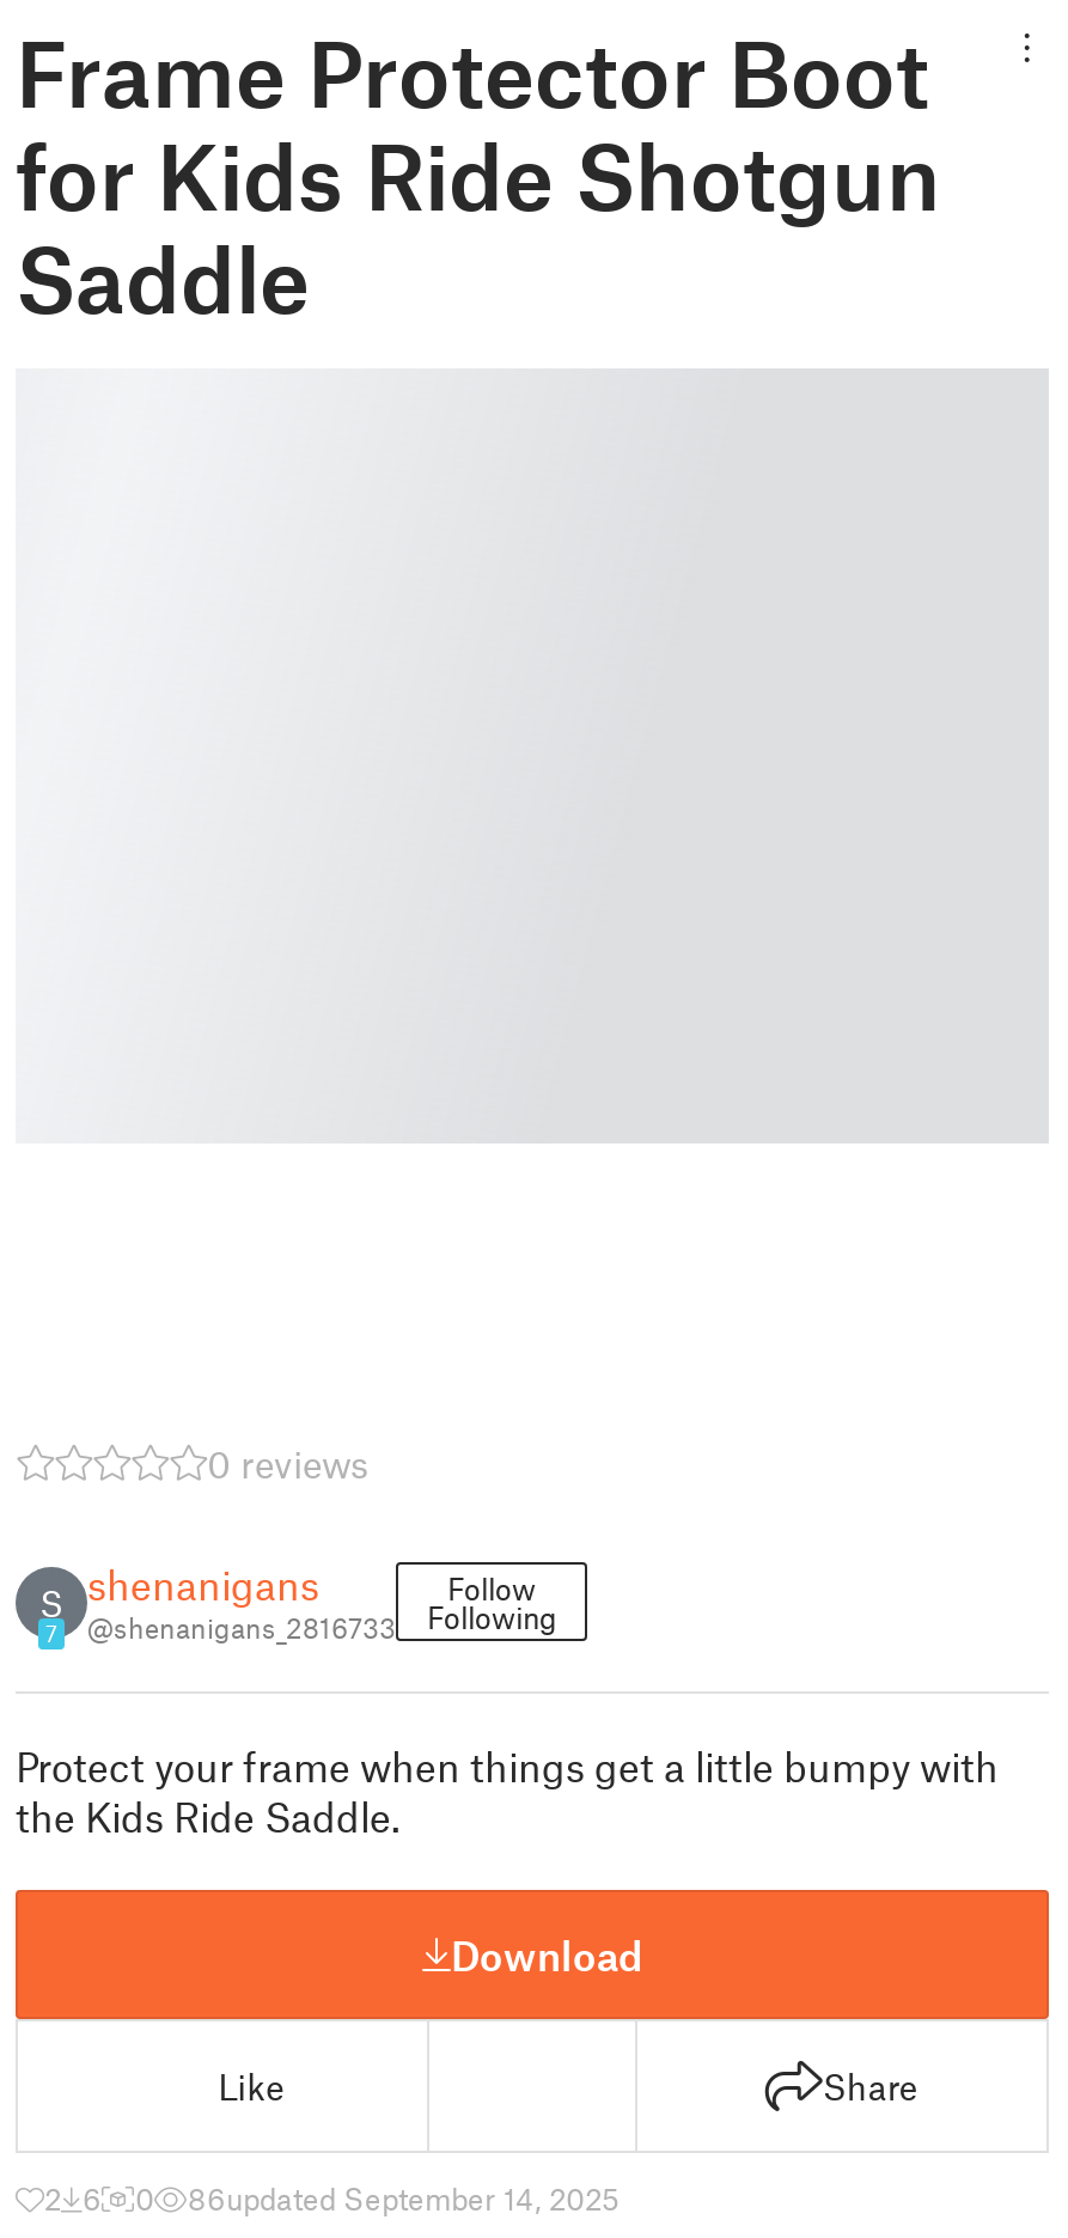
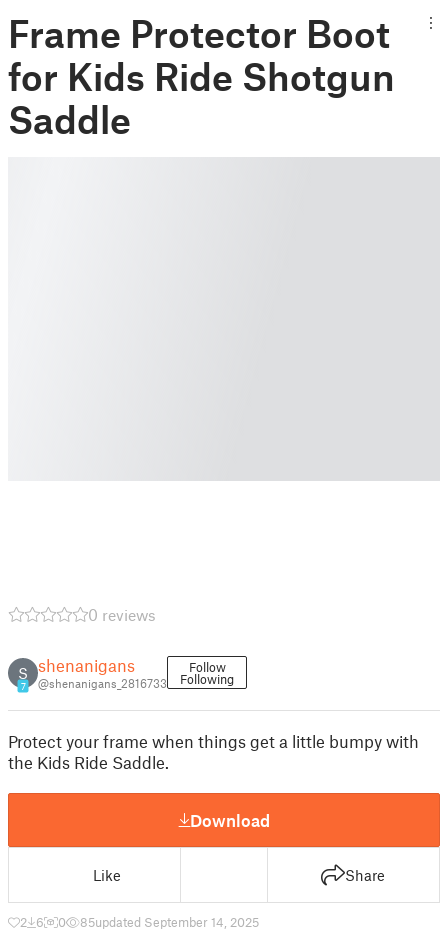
[188,2179,618,2218] 86updated September 14, 2025 -> [80,914,259,930] 85updated September 14, 2025

